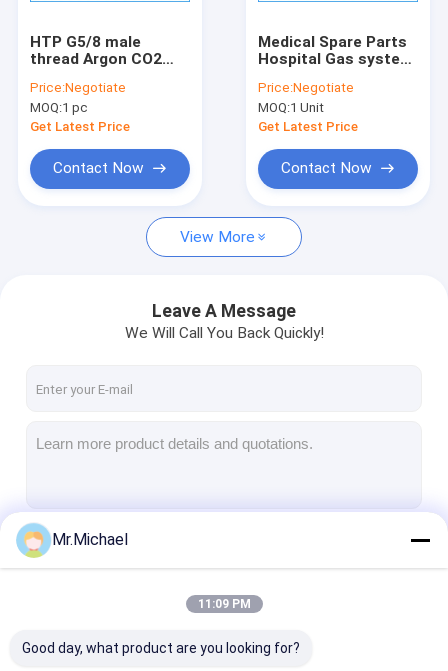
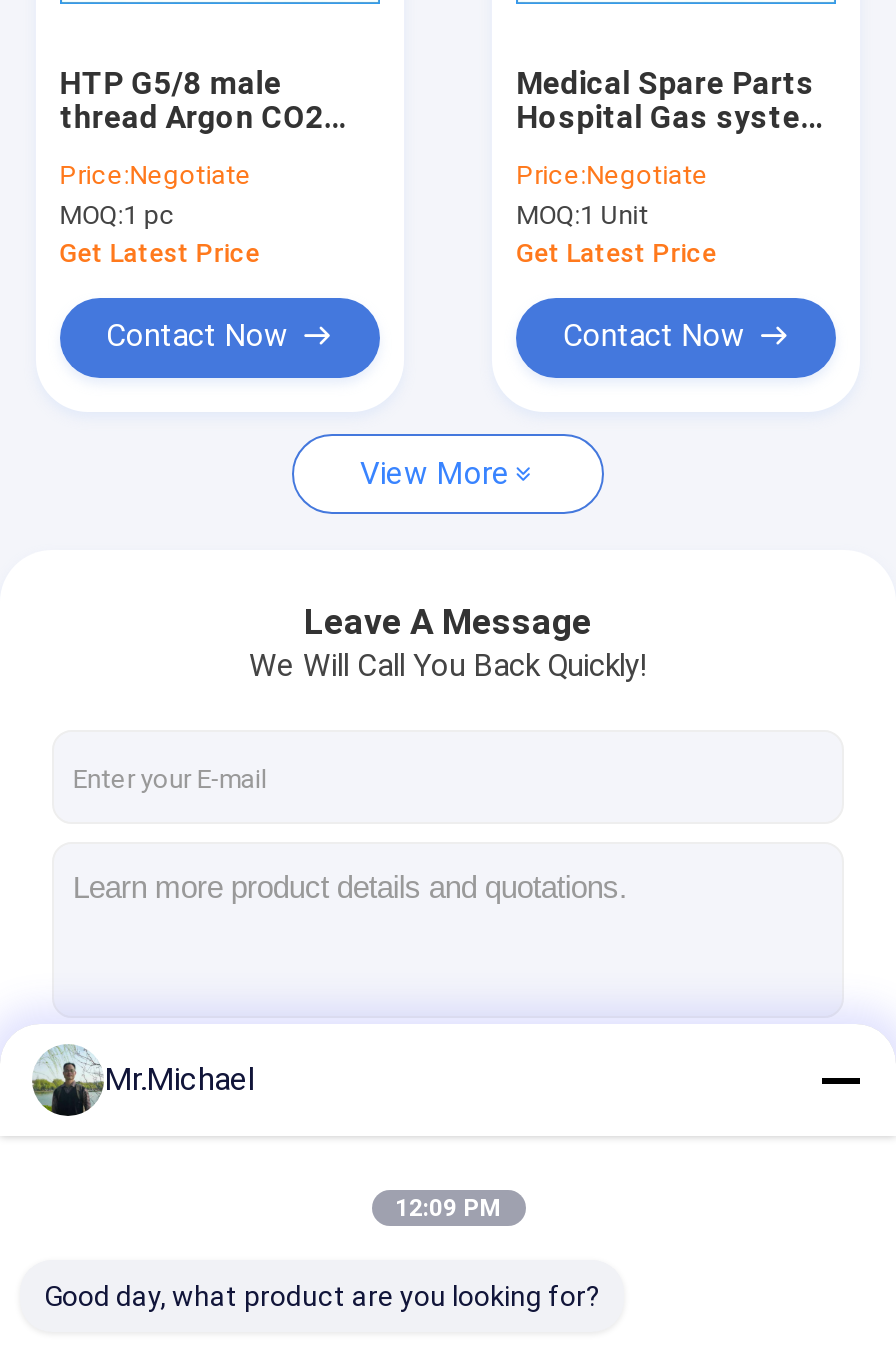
[16,523,49,558] [image] -> [30,1044,98,1118] [image]
[197,597,250,611] 11:09 PM -> [395,1194,501,1222] 12:09 PM

